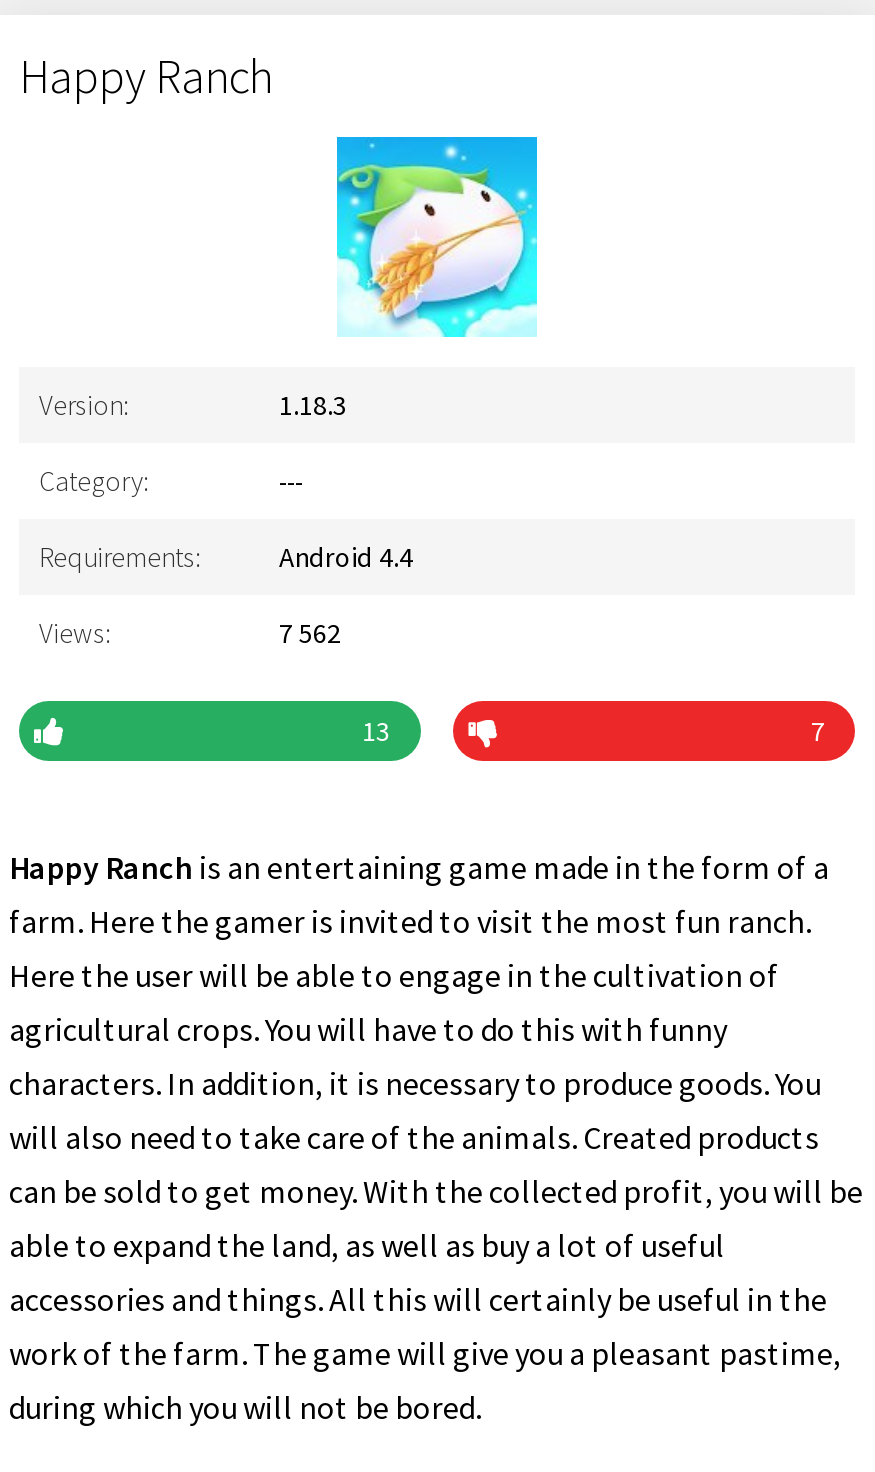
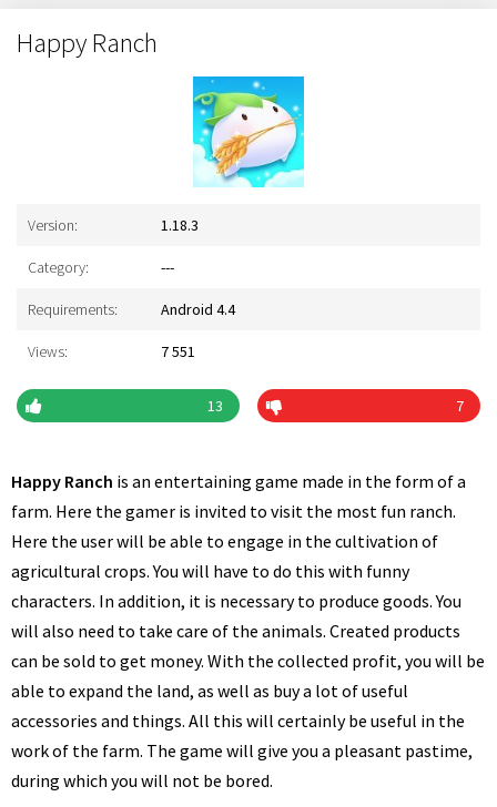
[279,615,341,651] 7 562 -> [161,341,195,361] 7 551

